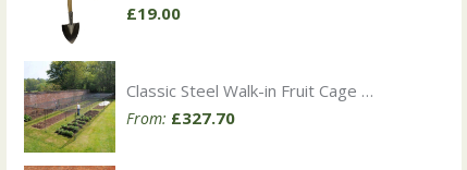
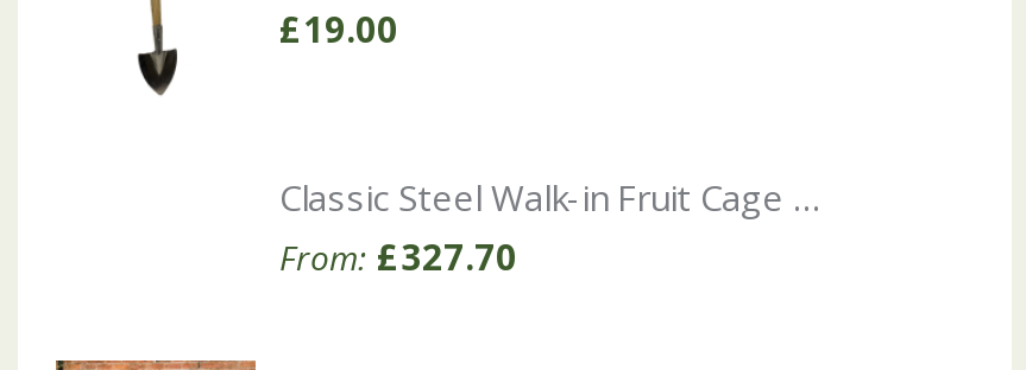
[23,60,116,154] [image] -> none

